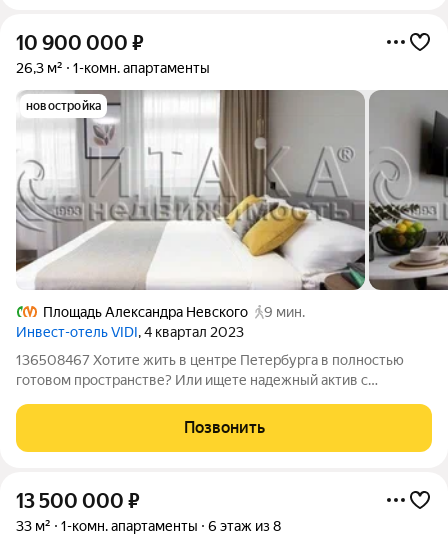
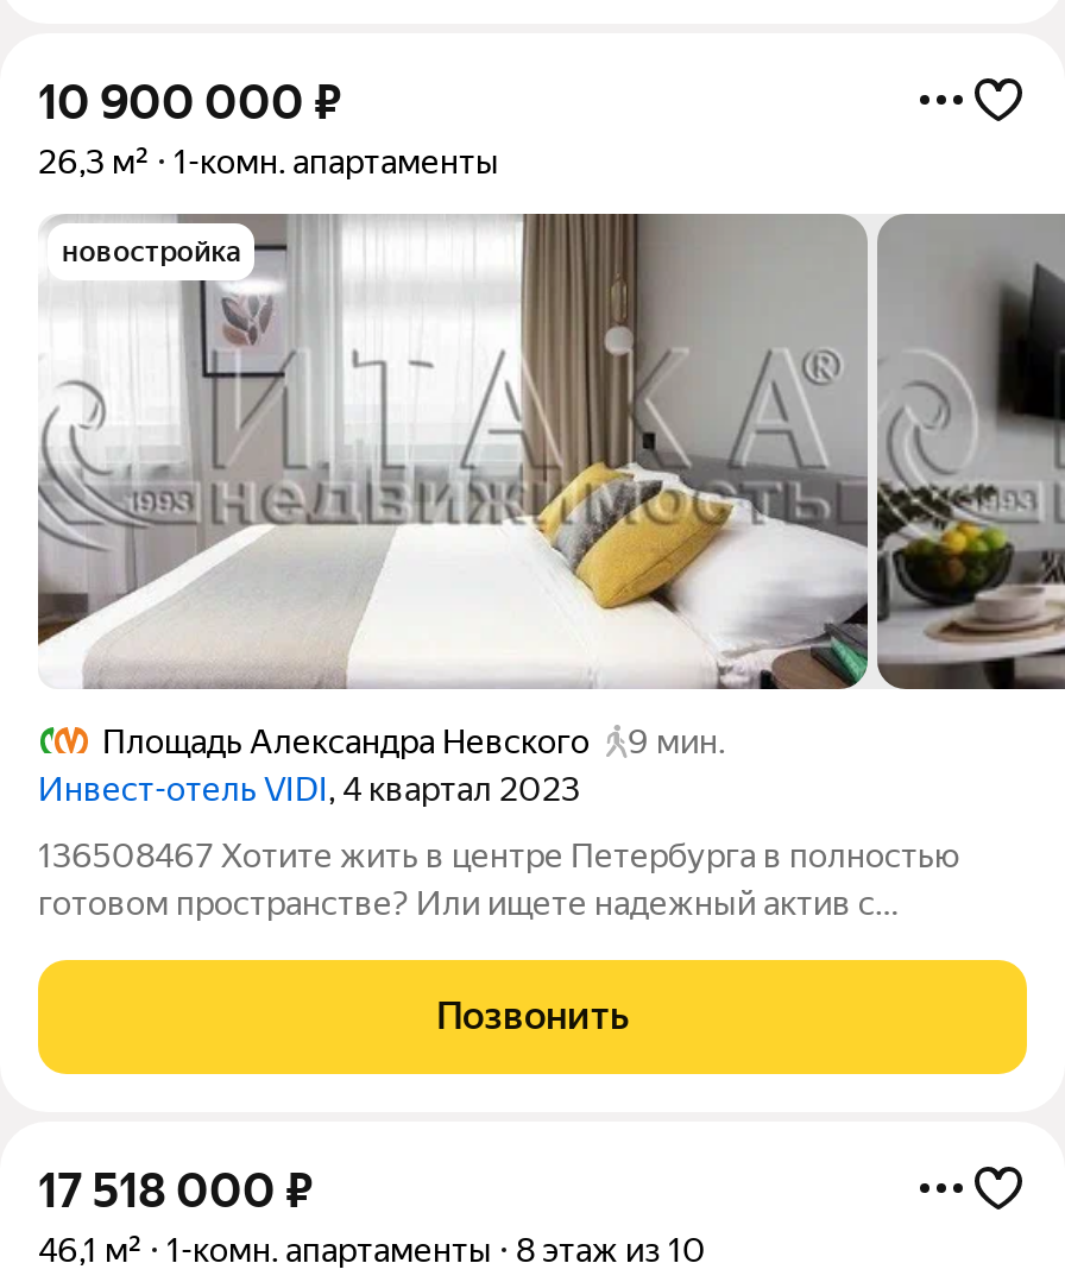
[16,489,140,513] 13 500 000 ₽ -> [38,1162,314,1219] 17 518 000 ₽
[16,518,51,534] 33 м² -> [38,1230,143,1268] 46,1 м²
[208,518,281,534] 6 этаж из 8 -> [516,1230,706,1268] 8 этаж из 10

